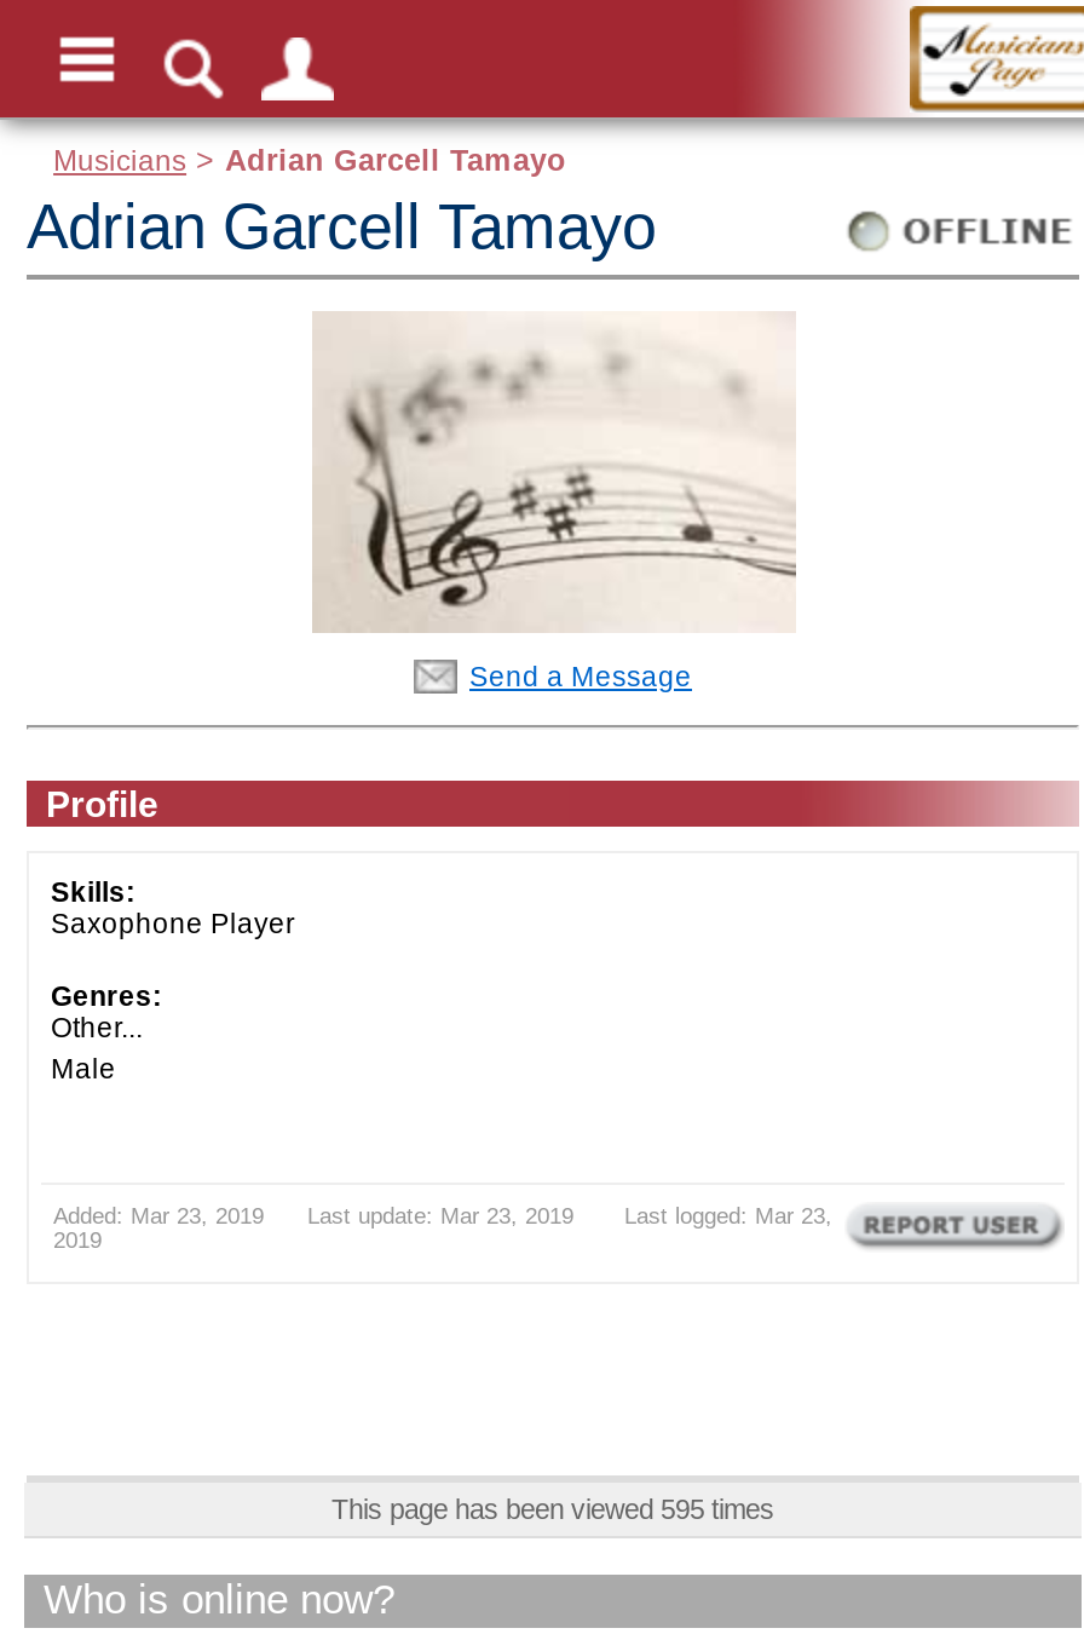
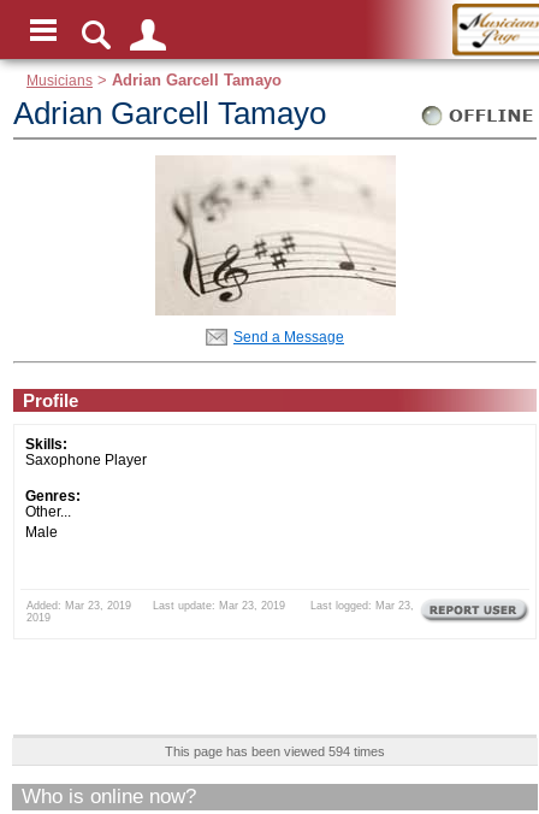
[331,1495,774,1524] This page has been viewed 595 times -> [165,744,385,758] This page has been viewed 594 times

